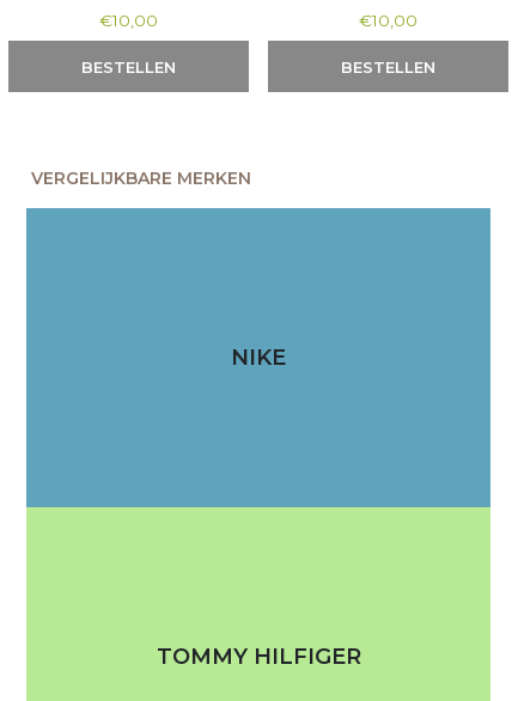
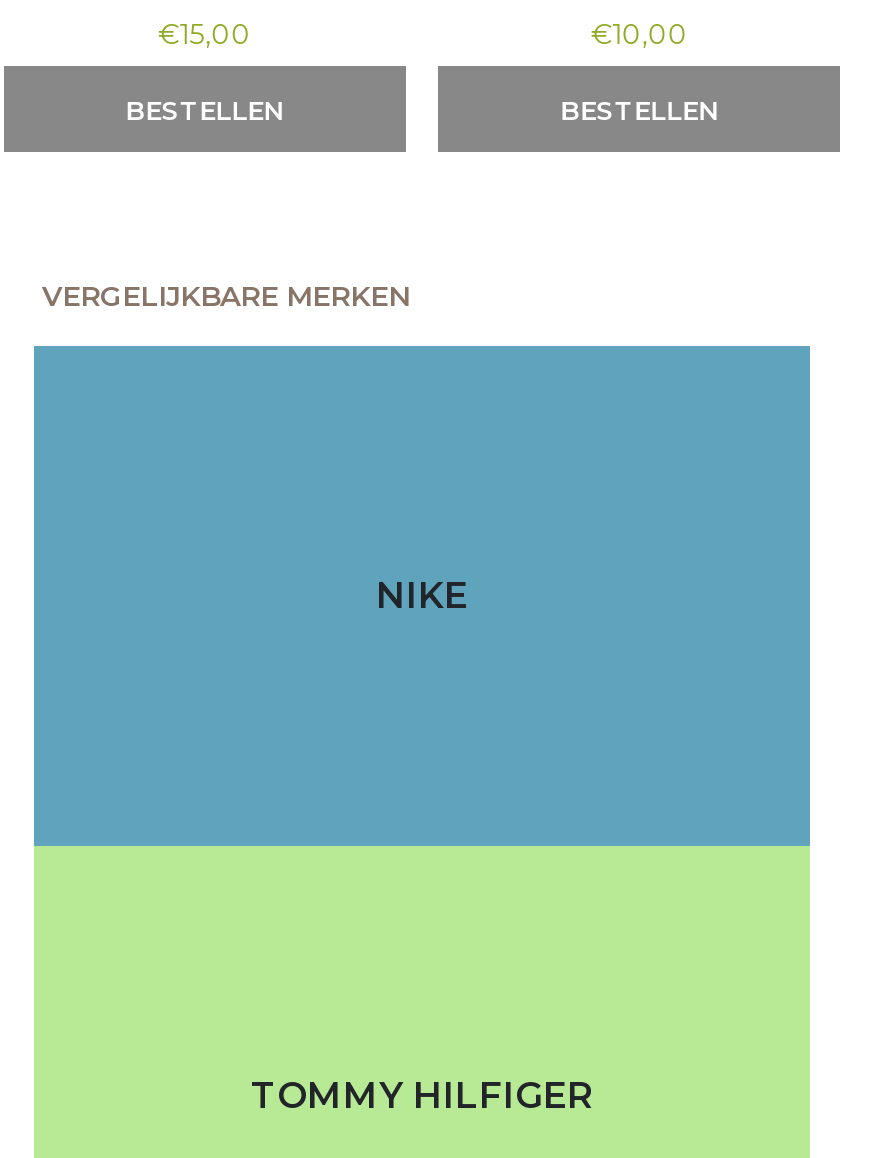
[99,11,158,30] €10,00 -> [158,17,252,49] €15,00

